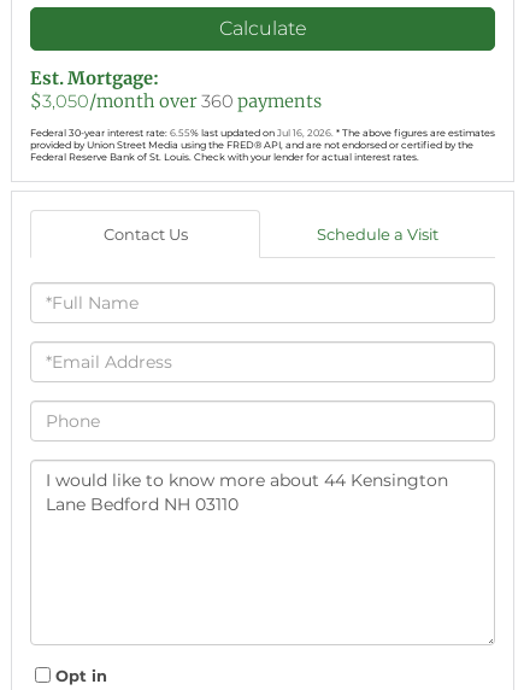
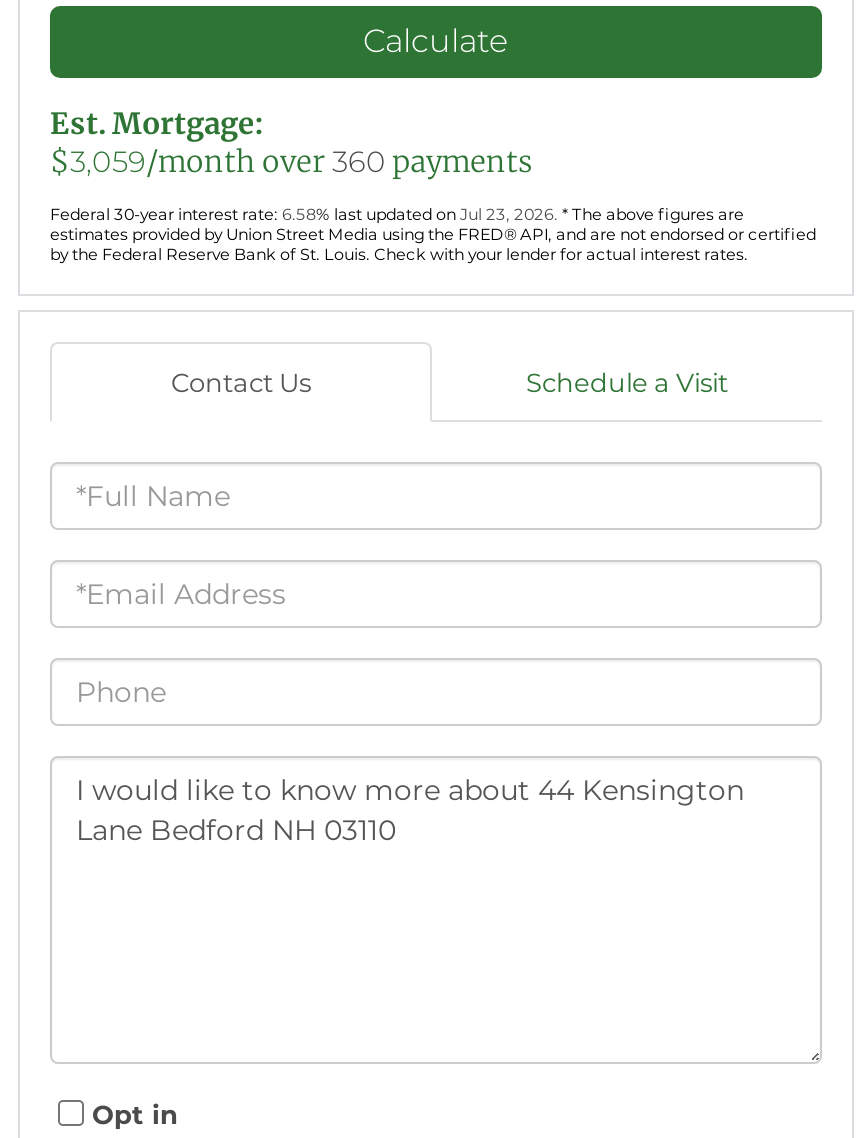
[30,90,322,112] $3,050/month over 360 payments -> [50,143,532,179] $3,059/month over 360 payments
[30,126,495,162] Federal 30-year interest rate: 6.55% last updated on Jul 16, 2026. * The above figures are estimates | provided by Union Street Media using the FRED® API, and are not endorsed or certified by the | Federal Reserve Bank of St. Louis. Check with your lender for actual interest rates. -> [50,203,816,263] Federal 30-year interest rate: 6.58% last updated on Jul 23, 2026. * The above figures are | estimates provided by Union Street Media using the FRED® API, and are not endorsed or certified | by the Federal Reserve Bank of St. Louis. Check with your lender for actual interest rates.

